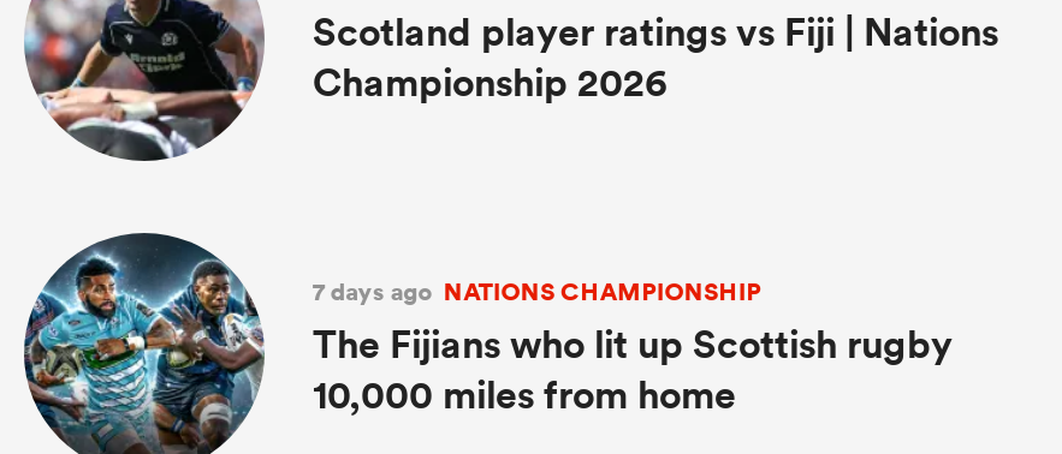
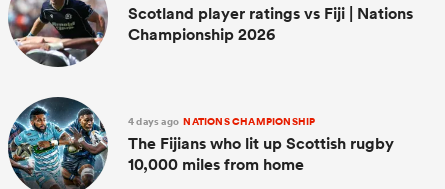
[313,273,761,309] 7 days ago NATIONS CHAMPIONSHIP -> [128,113,315,128] 4 days ago NATIONS CHAMPIONSHIP

